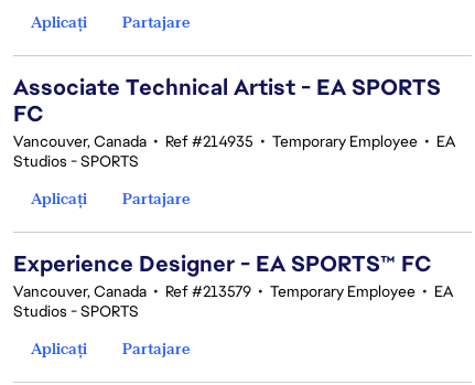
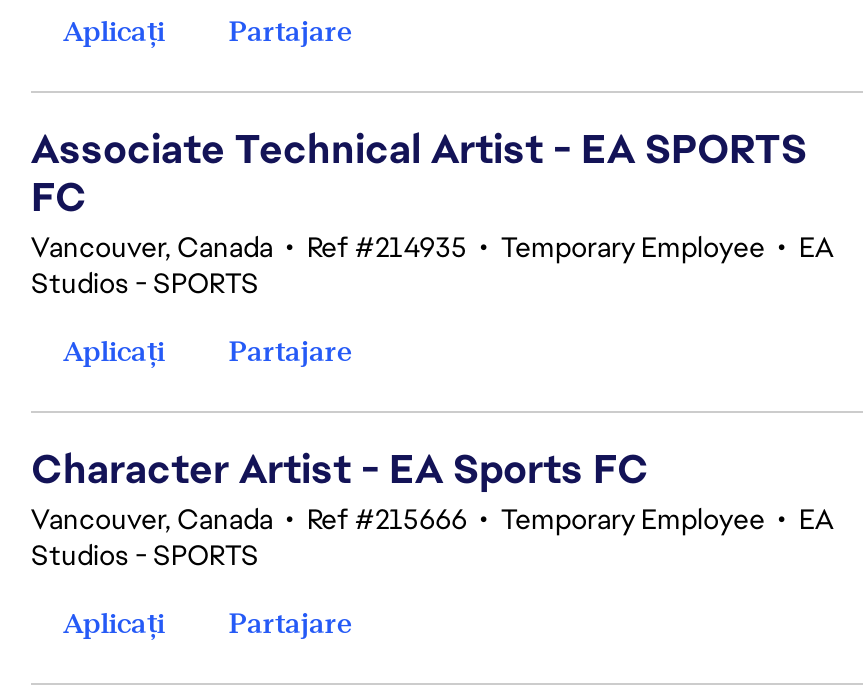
[13,249,432,278] Experience Designer - EA SPORTS™ FC -> [31,443,649,495] Character Artist - EA Sports FC
[13,281,453,301] Vancouver, Canada • Ref #213579 • Temporary Employee • EA -> [31,501,833,537] Vancouver, Canada • Ref #215666 • Temporary Employee • EA

